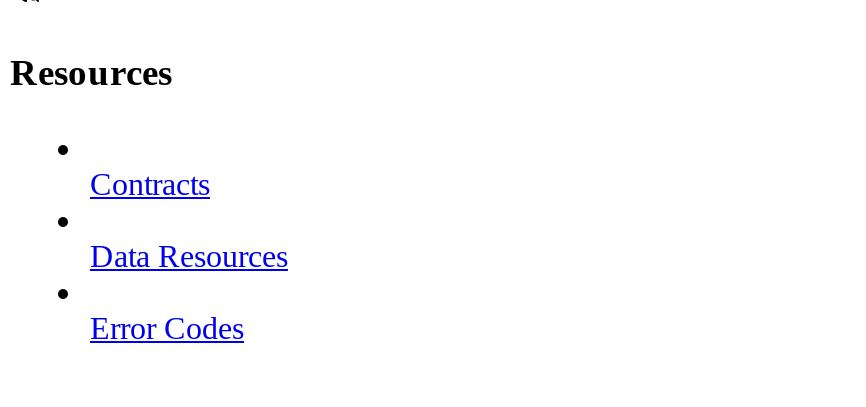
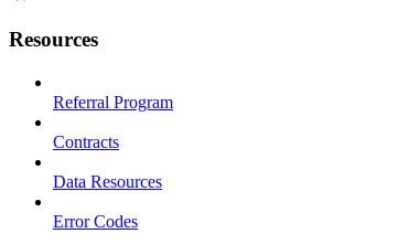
none -> [53,93,173,111] Referral Program

